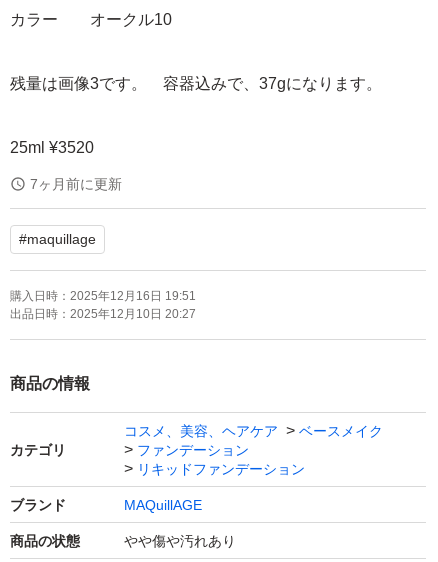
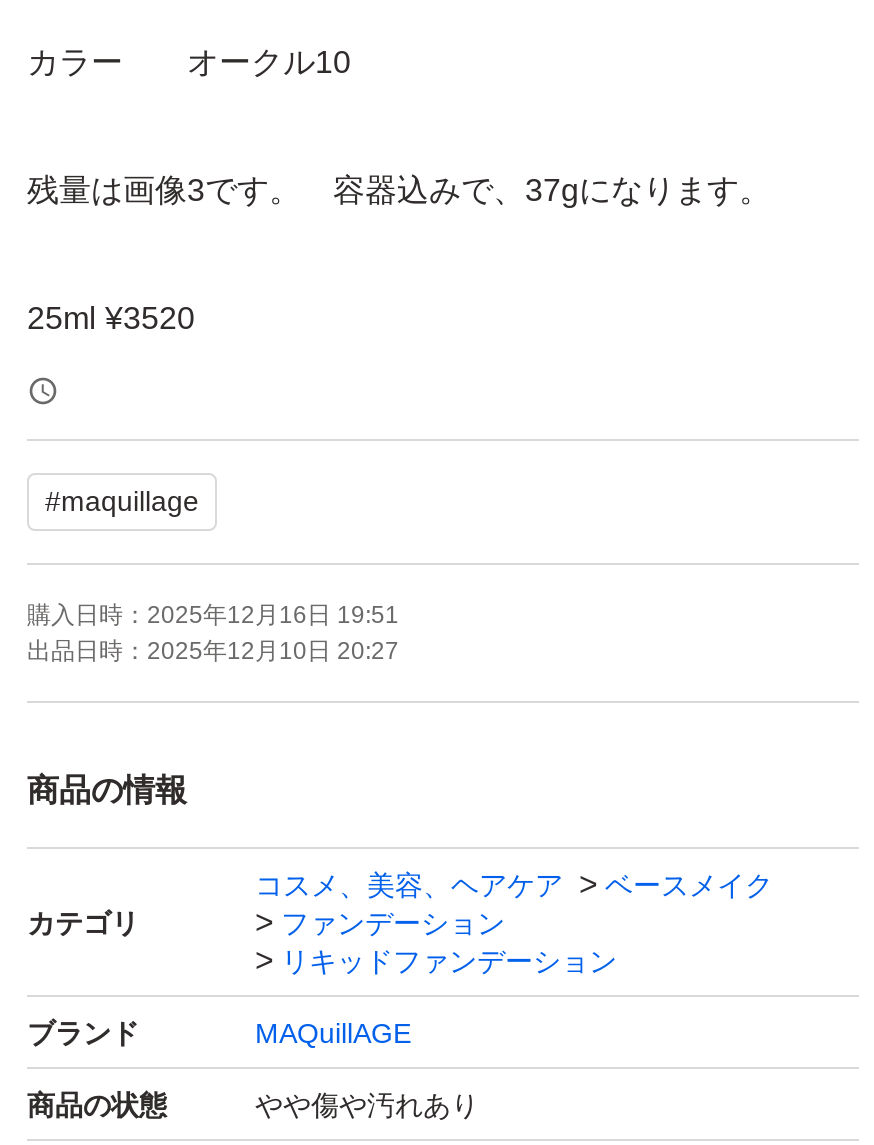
[30,176,122,192] 7ヶ月前に更新 -> none

